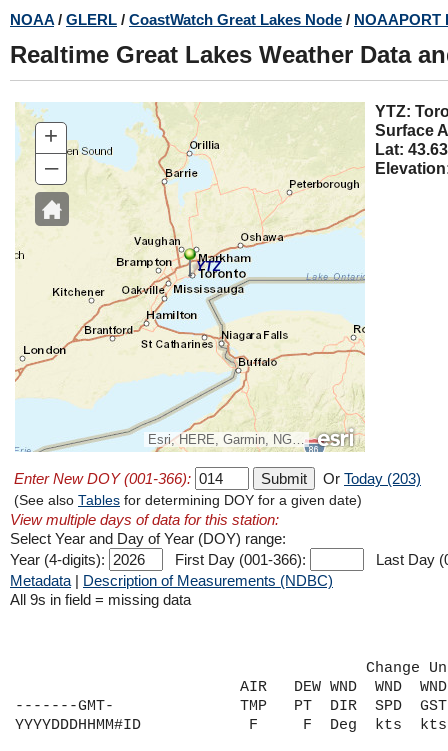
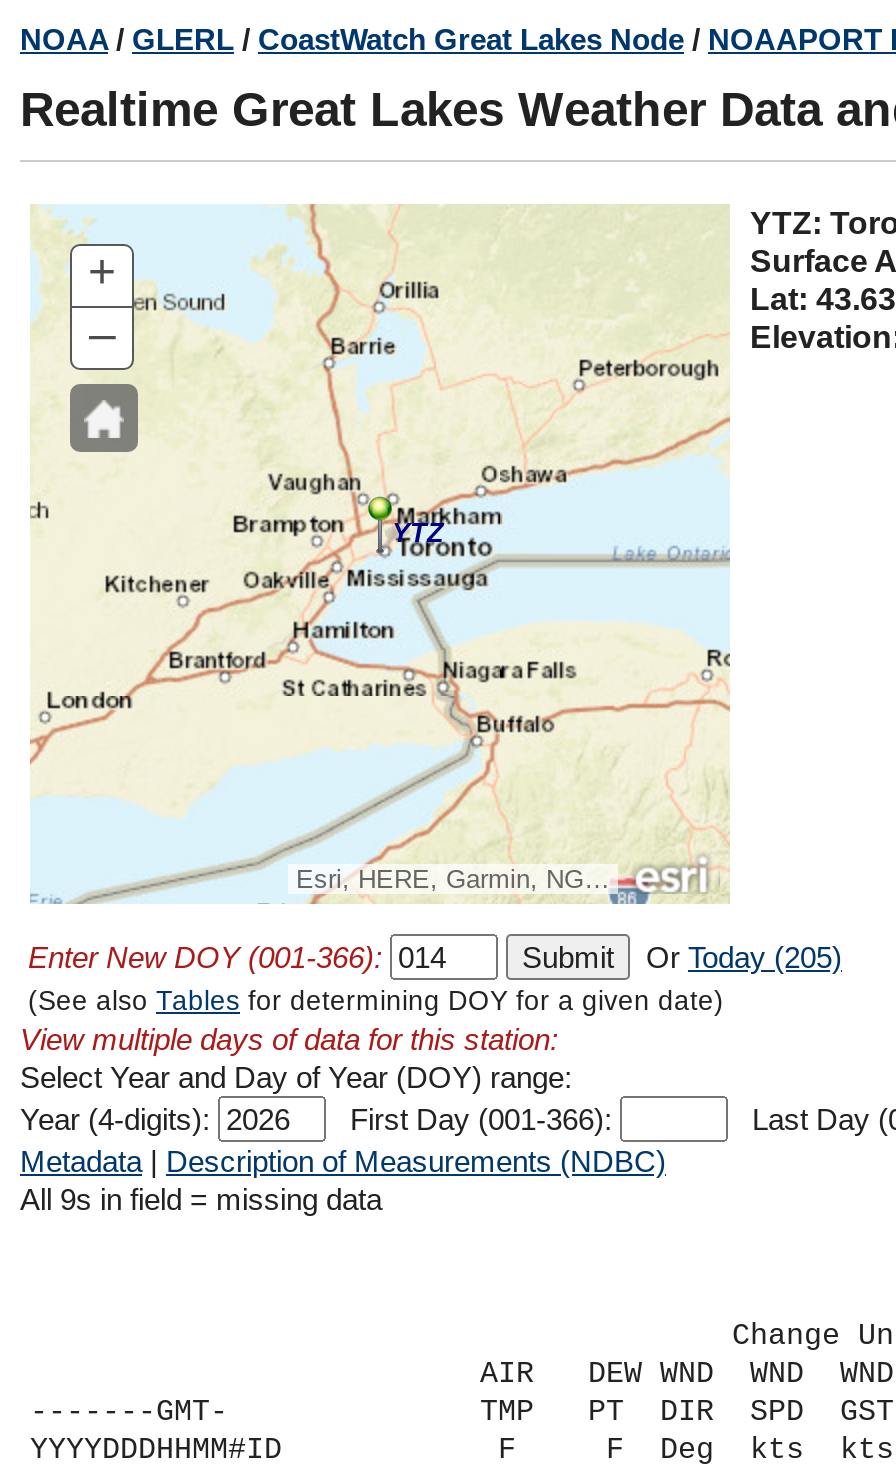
[315,470,421,487] Or Today (203) -> [630,940,842,974] Or Today (205)

